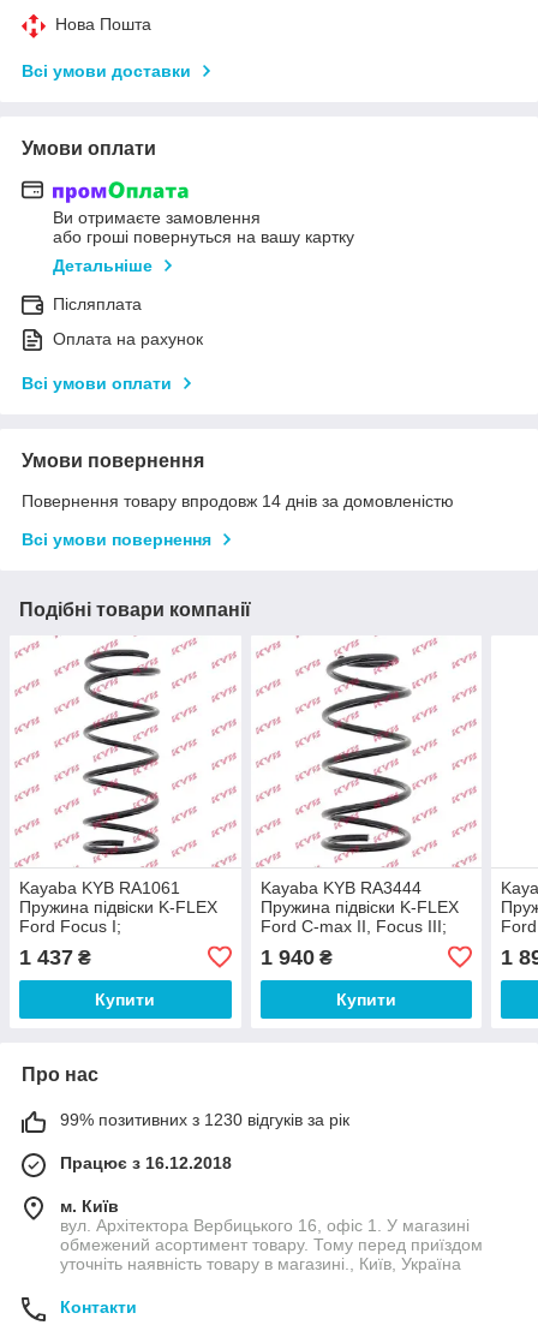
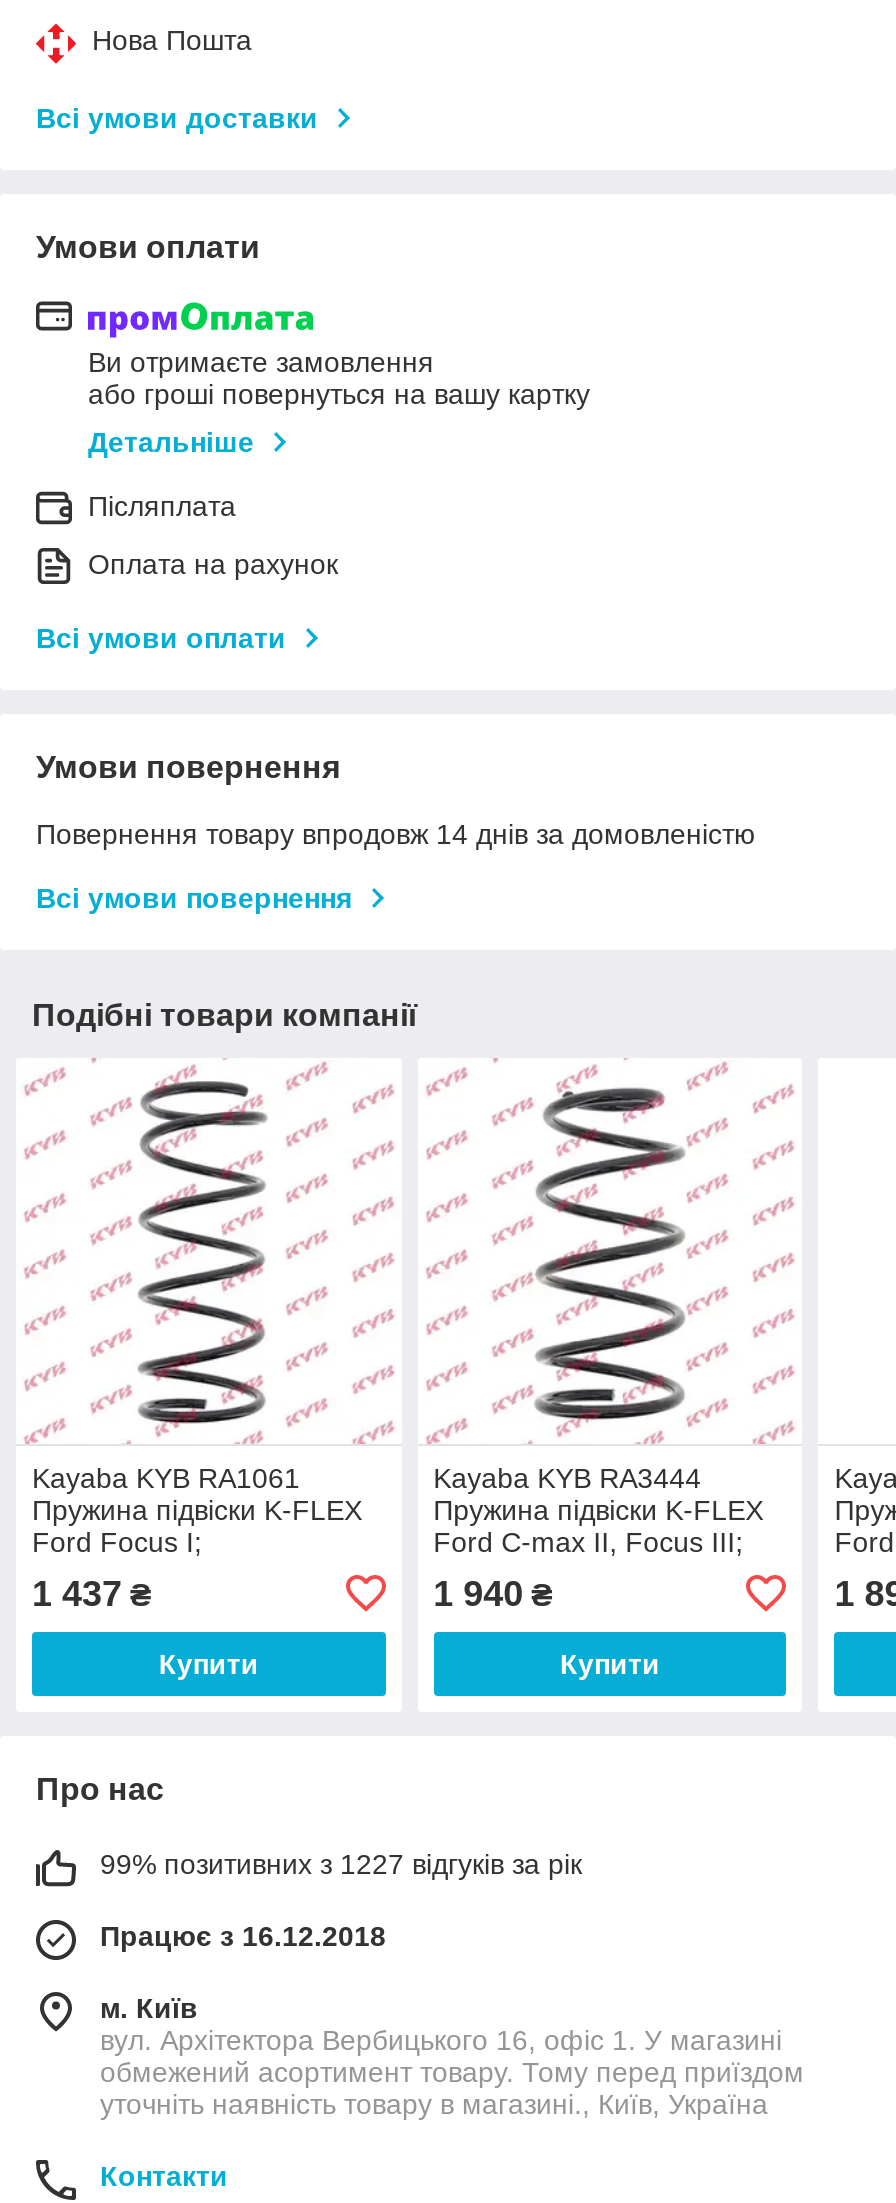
[60,1110,349,1129] 99% позитивних з 1230 відгуків за рік -> [100,1848,582,1880] 99% позитивних з 1227 відгуків за рік

